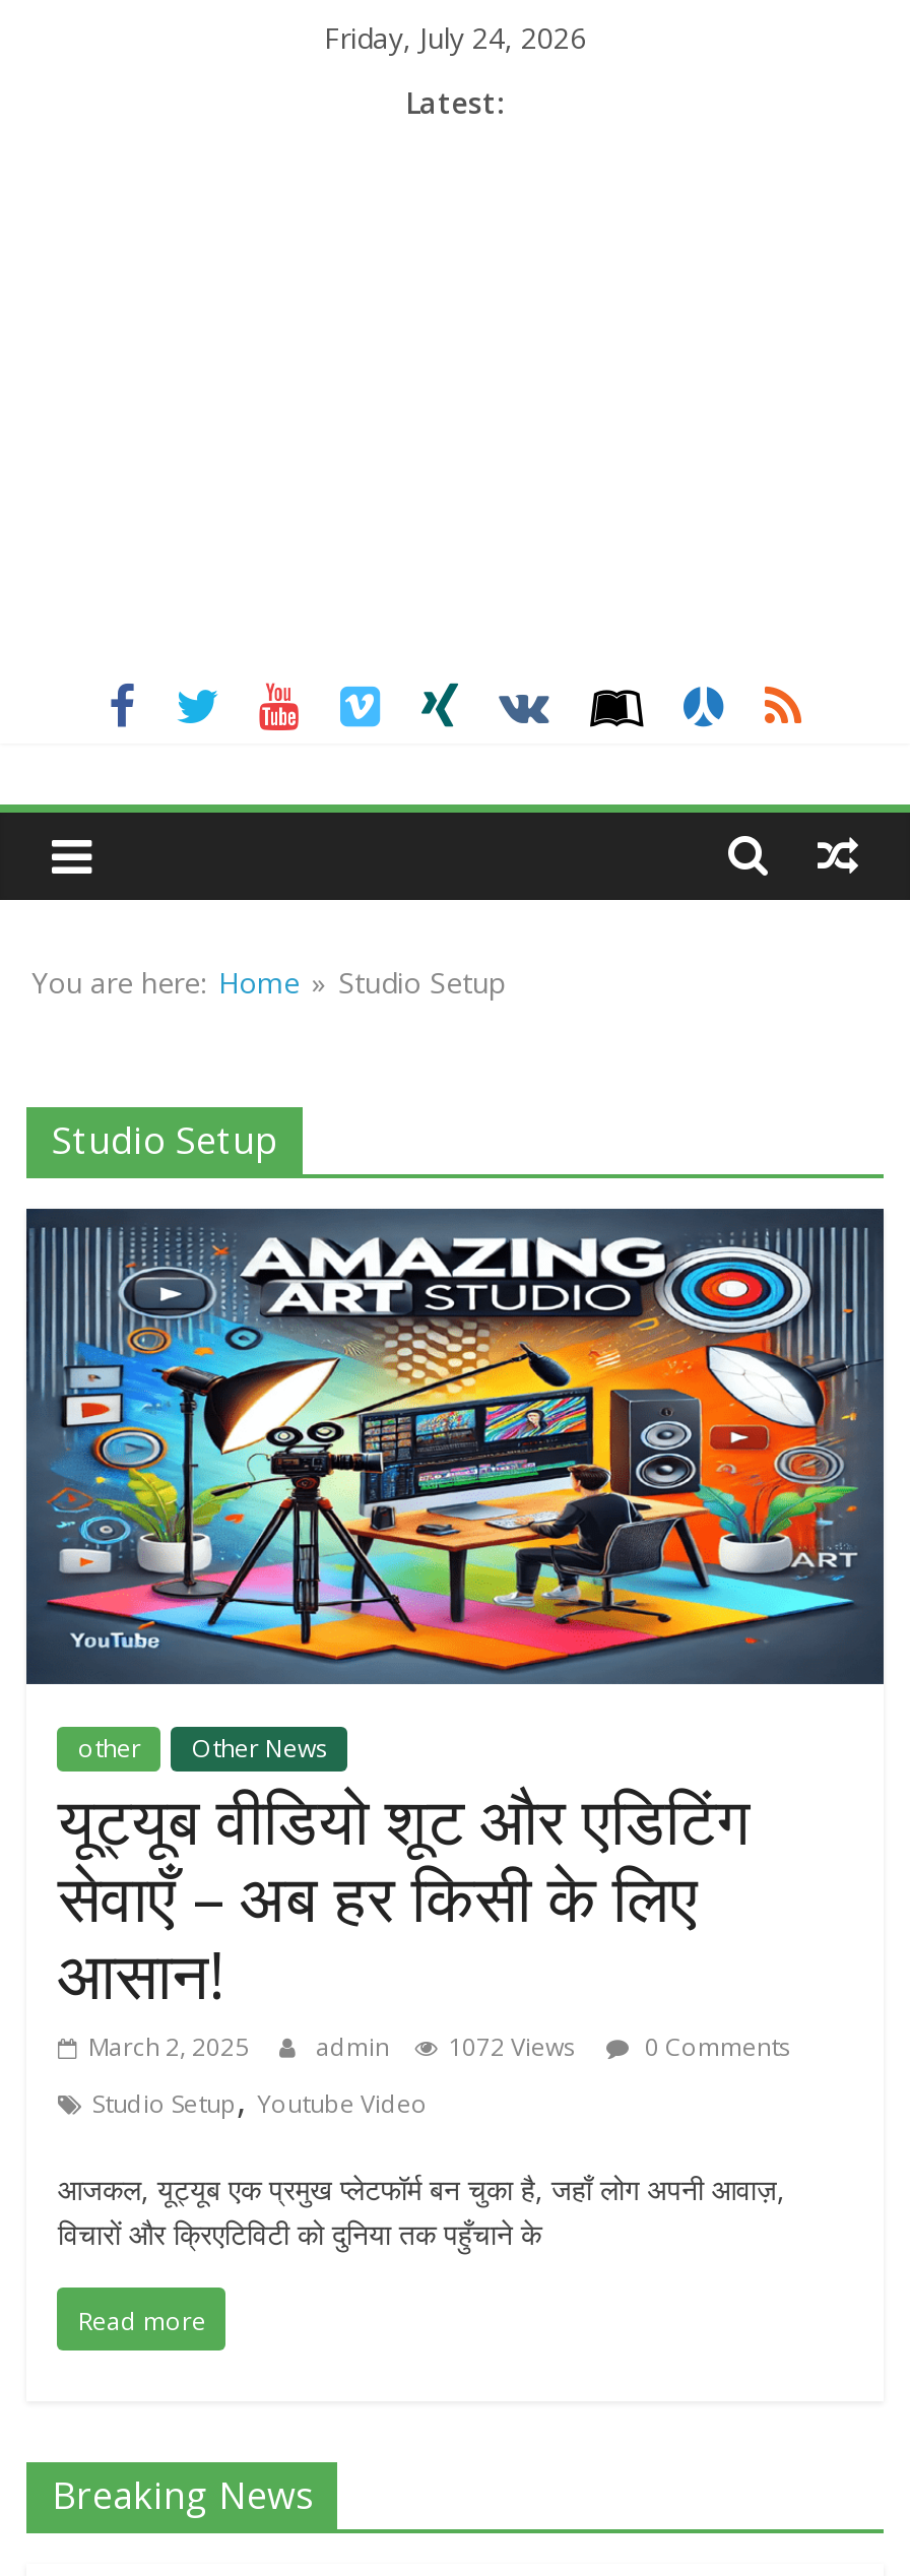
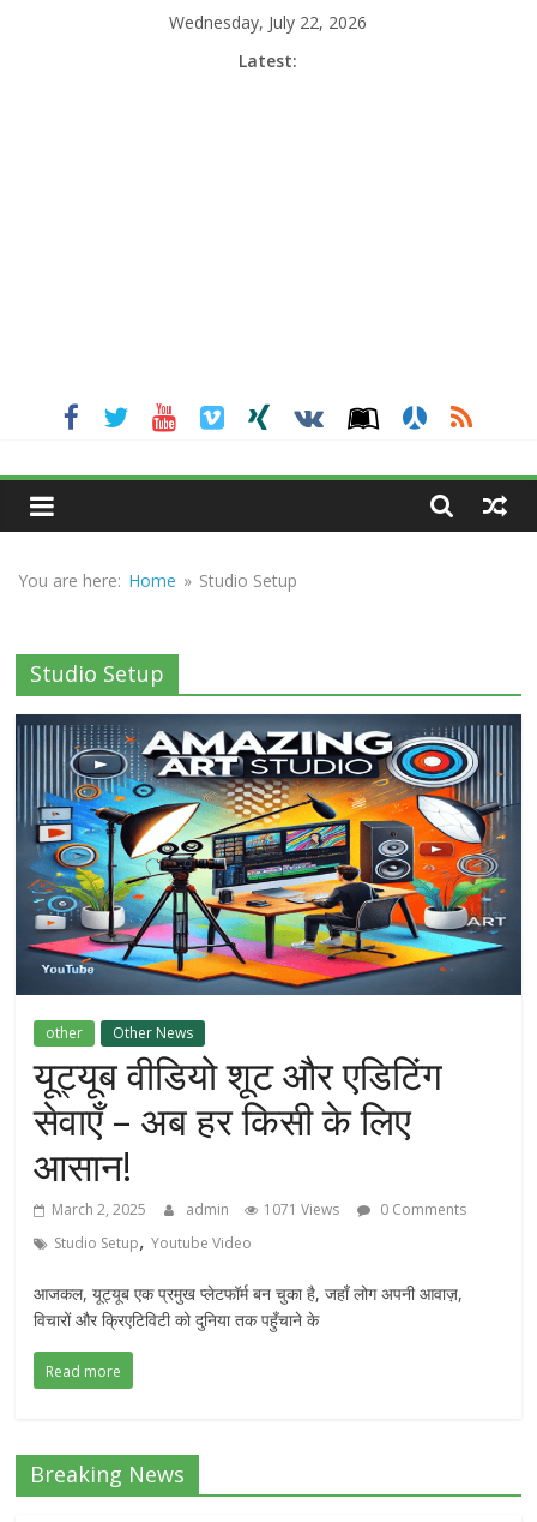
[324,18,586,57] Friday, July 24, 2026 -> [170,11,367,34] Wednesday, July 22, 2026
[88,2030,791,2064] March 2, 2025 admin 1072 Views 0 Comments -> [52,1199,467,1220] March 2, 2025 admin 1071 Views 0 Comments

